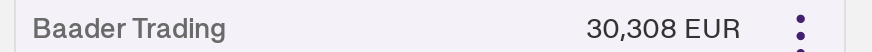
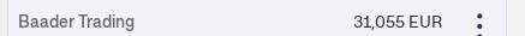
[586,10,740,46] 30,308 EUR -> [353,11,442,33] 31,055 EUR

